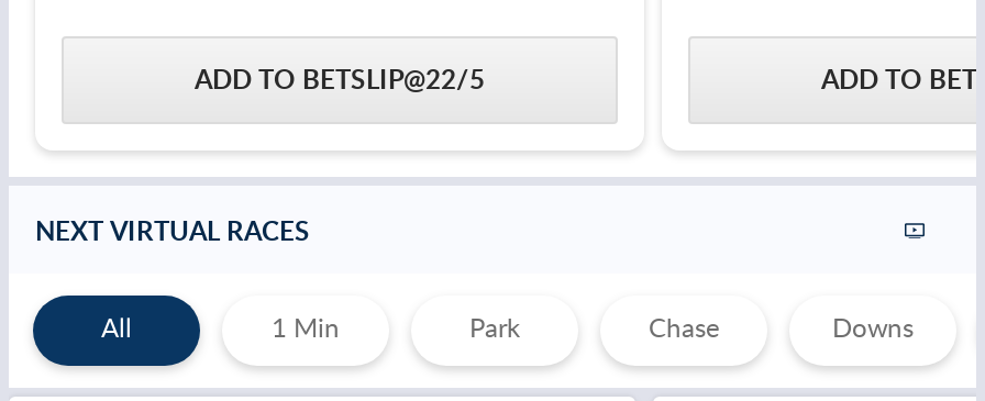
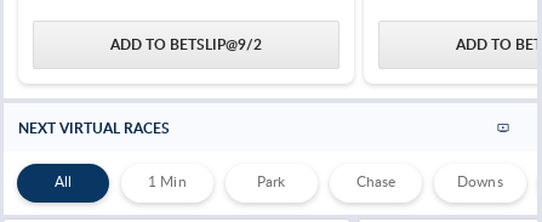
[195,61,485,98] ADD TO BETSLIP@22/5 -> [110,34,262,55] ADD TO BETSLIP@9/2

